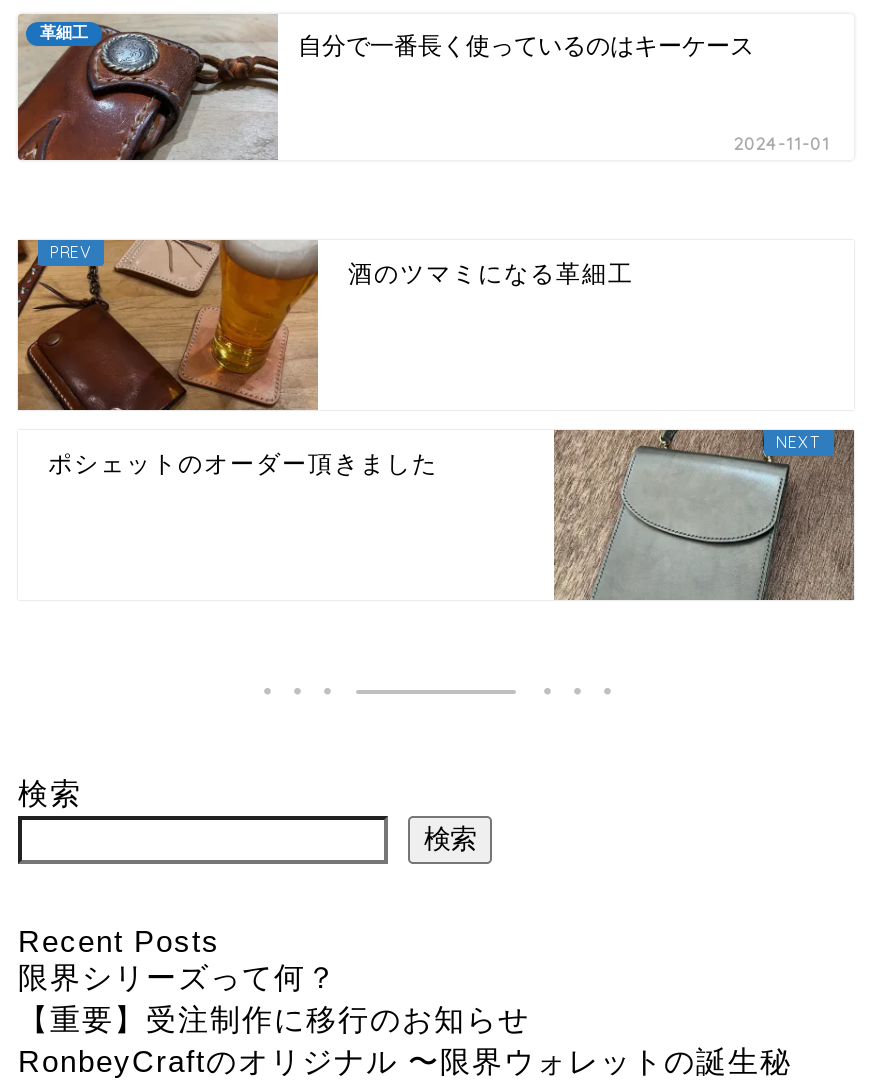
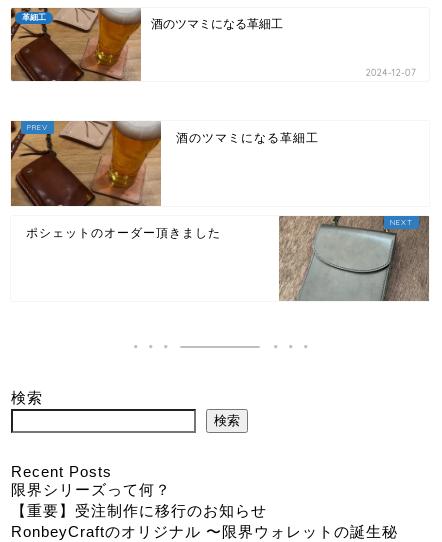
[16,16,754,160] [image] | 自分で一番長く使っているのはキーケース -> [10,8,283,81] [image] | 酒のツマミになる革細工
[734,132,830,154] 2024-11-01 -> [366,67,417,78] 2024-12-07

